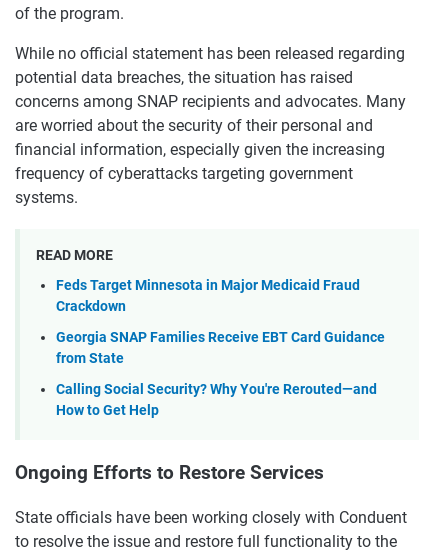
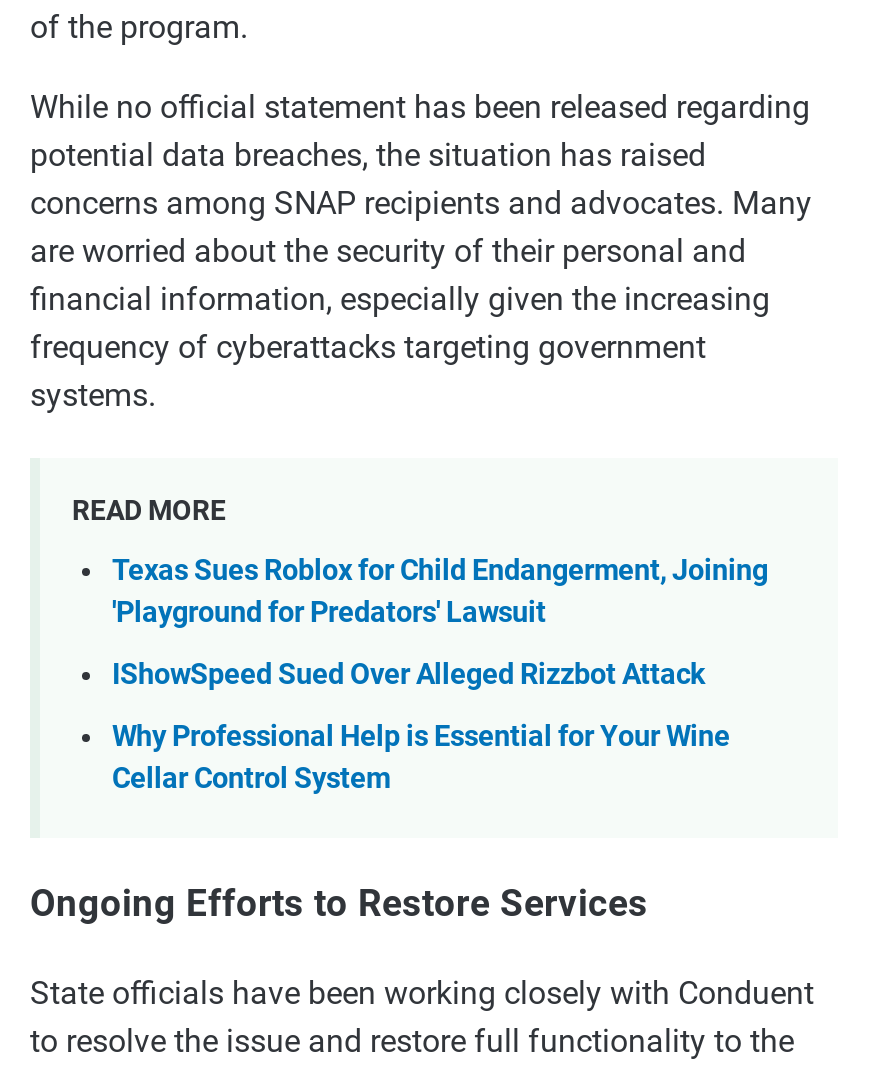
[56,277,360,315] Feds Target Minnesota in Major Medicaid Fraud | Crackdown -> [112,555,768,631] Texas Sues Roblox for Child Endangerment, Joining | 'Playground for Predators' Lawsuit
[56,329,385,367] Georgia SNAP Families Receive EBT Card Guidance | from State -> [112,658,704,692] IShowSpeed Sued Over Alleged Rizzbot Attack
[56,381,377,419] Calling Social Security? Why You're Rerouted—and | How to Get Help -> [112,719,730,795] Why Professional Help is Essential for Your Wine | Cellar Control System

